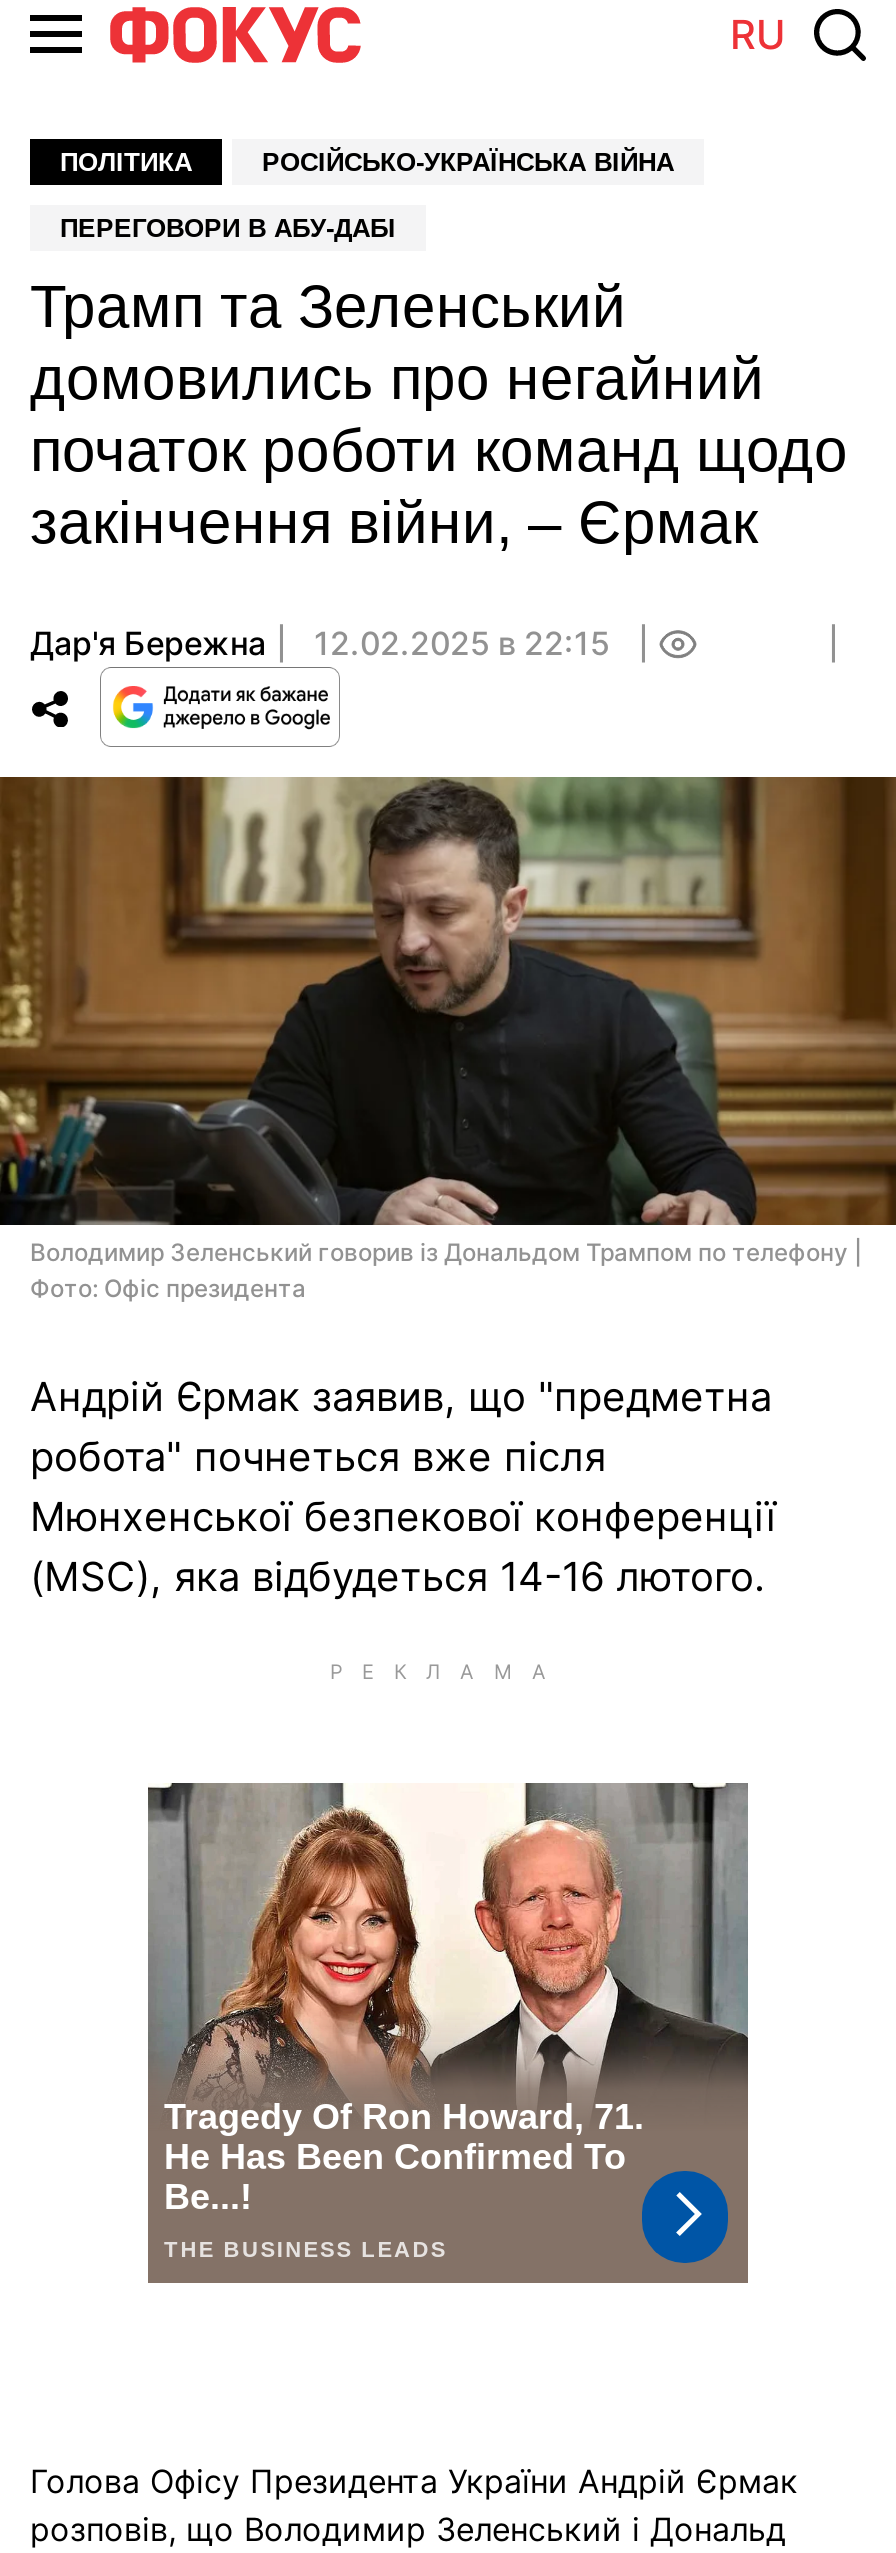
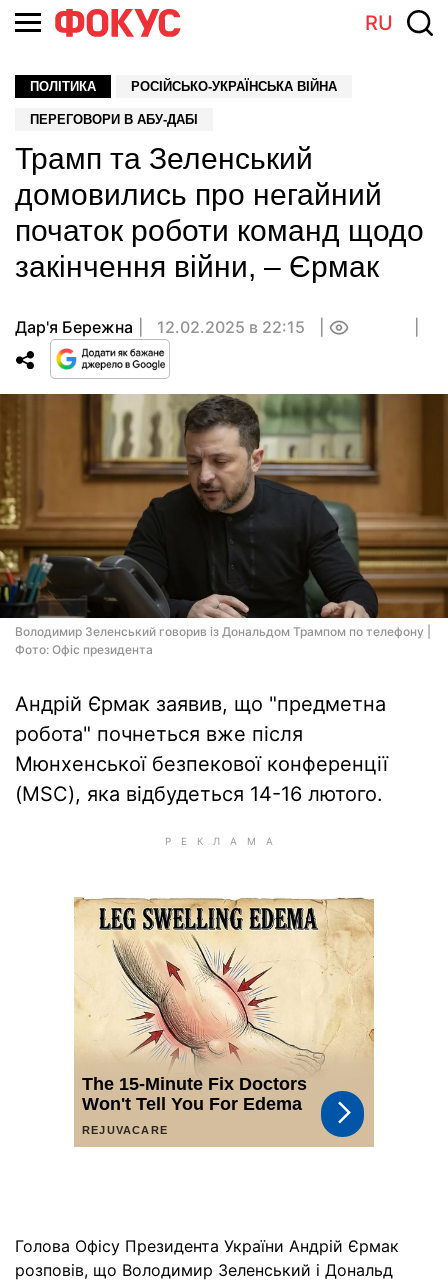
[146,1781,750,2283] [image] -> [73,897,375,1146] [image]

